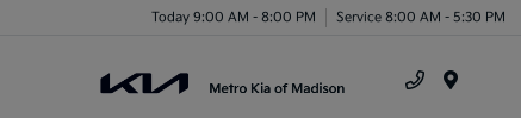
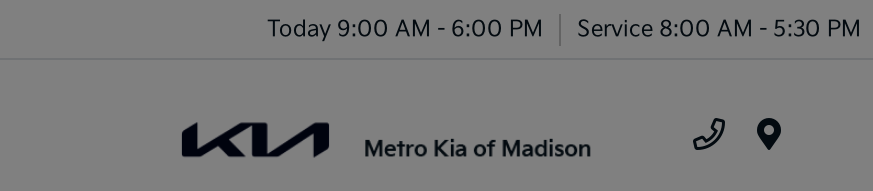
[151,9,506,24] Today 9:00 AM - 8:00 PM Service 8:00 AM - 5:30 PM -> [267,15,861,41] Today 9:00 AM - 6:00 PM Service 8:00 AM - 5:30 PM

